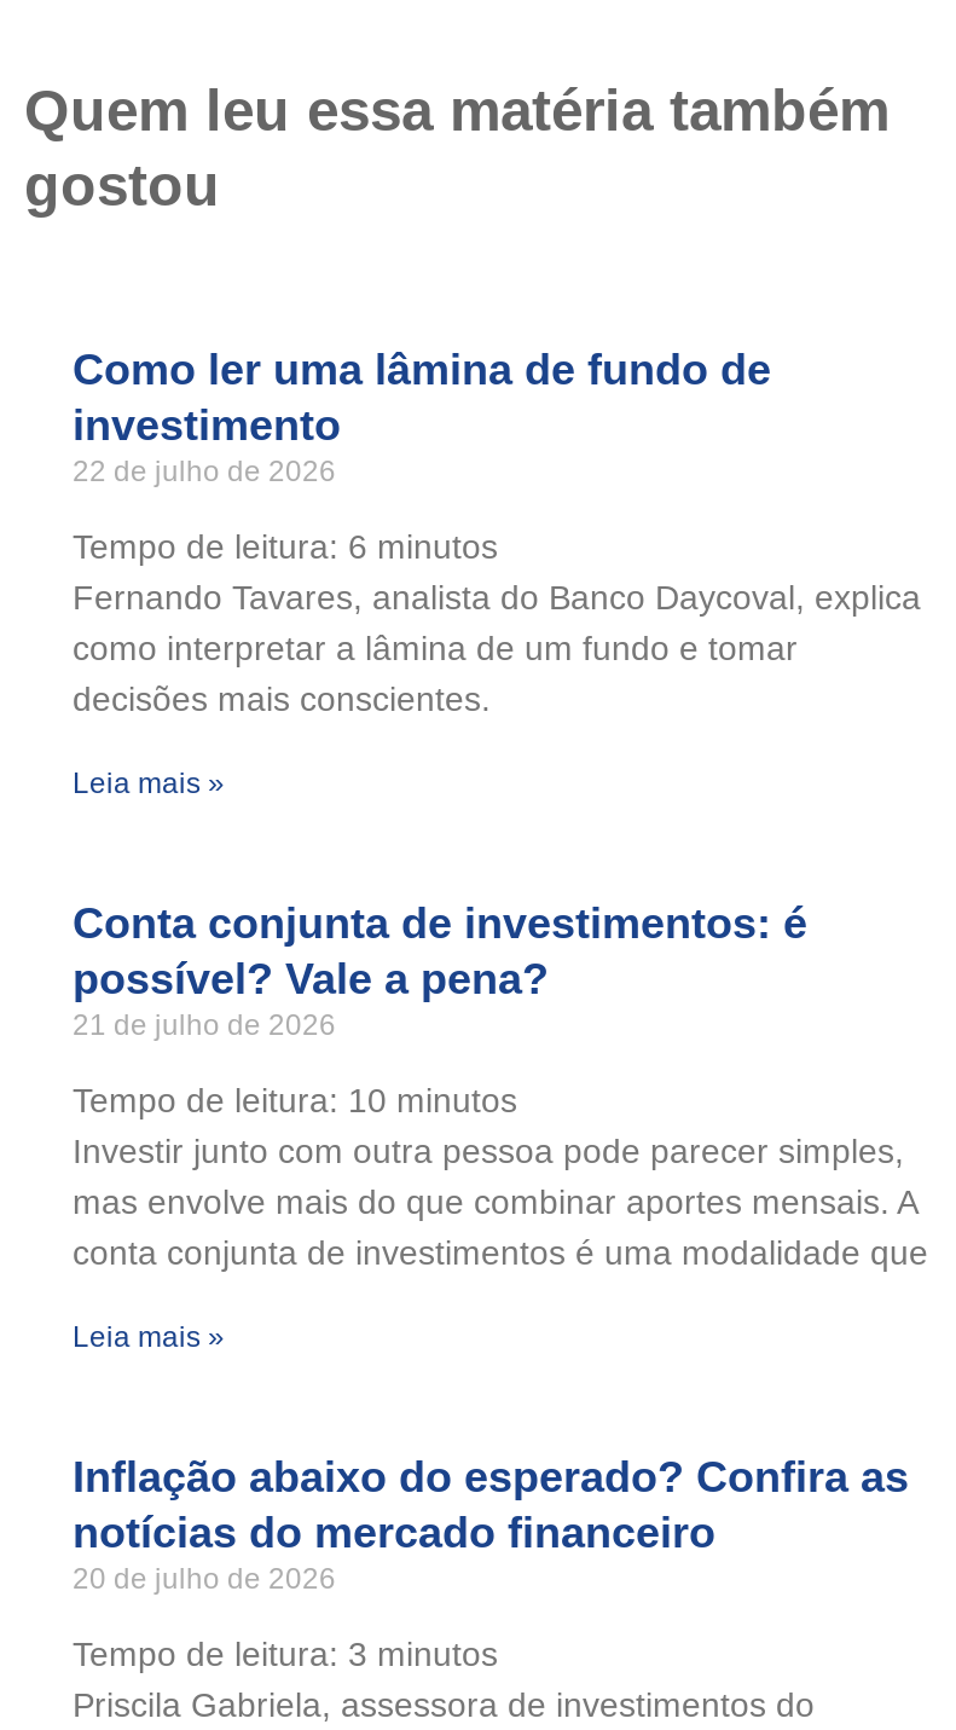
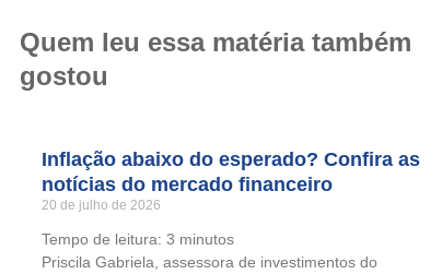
[73,346,928,1354] Como ler uma lâmina de fundo de | investimento | 22 de julho de 2026 | Tempo de leitura: 6 minutos | Fernando Tavares, analista do Banco Daycoval, explica | como interpretar a lâmina de um fundo e tomar | decisões mais conscientes. | Leia mais » | Conta conjunta de investimentos: é | possível? Vale a pena? | 21 de julho de 2026 | Tempo de leitura: 10 minutos | Investir junto com outra pessoa pode parecer simples, | mas envolve mais do que combinar aportes mensais. A | conta conjunta de investimentos é uma modalidade que | Leia mais » -> none

